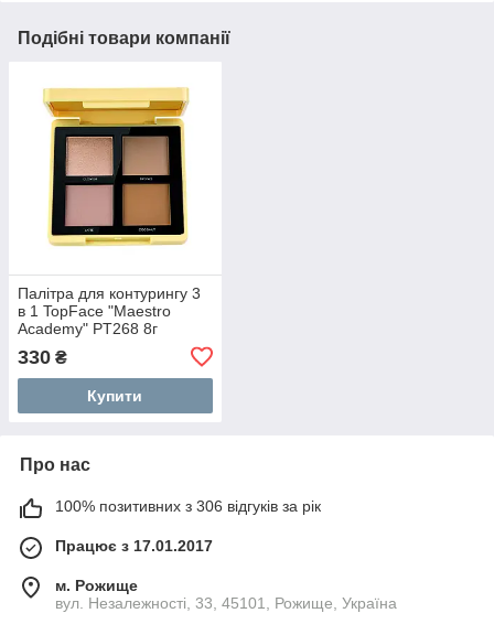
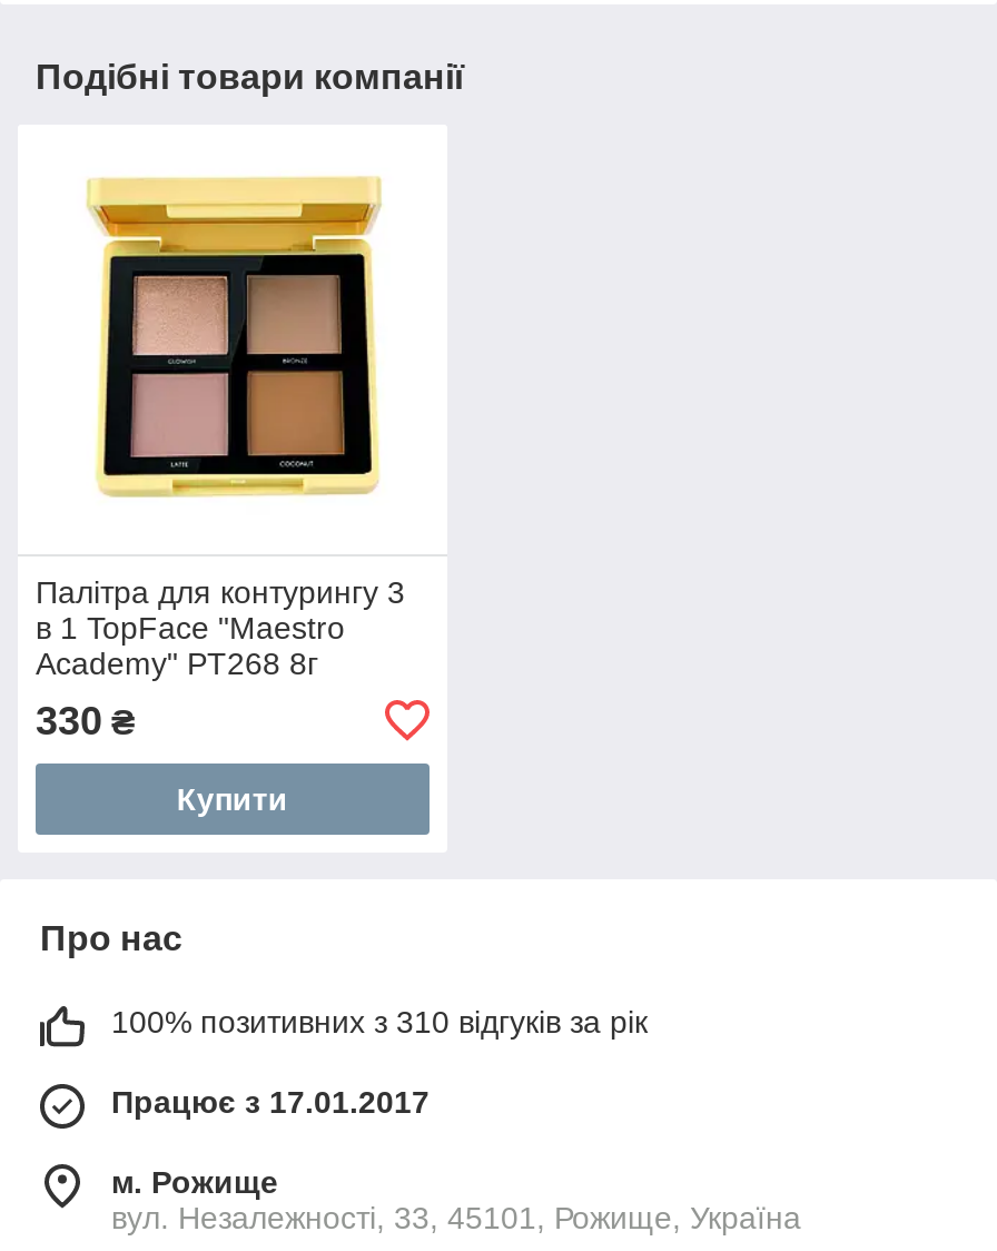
[55,497,321,515] 100% позитивних з 306 відгуків за рік -> [111,1003,648,1039] 100% позитивних з 310 відгуків за рік

